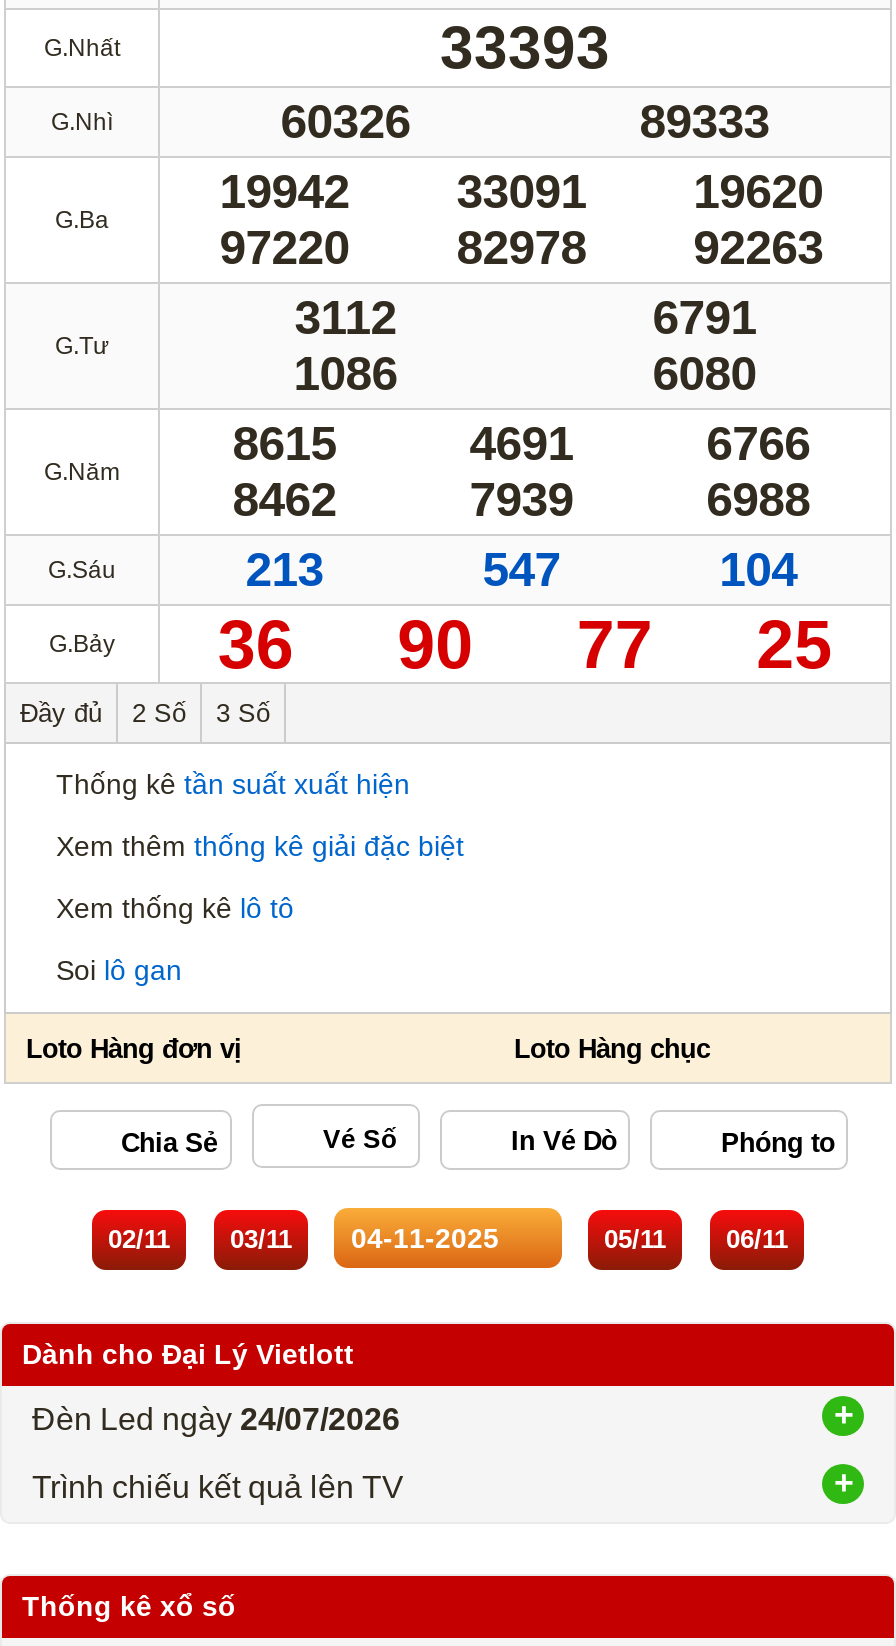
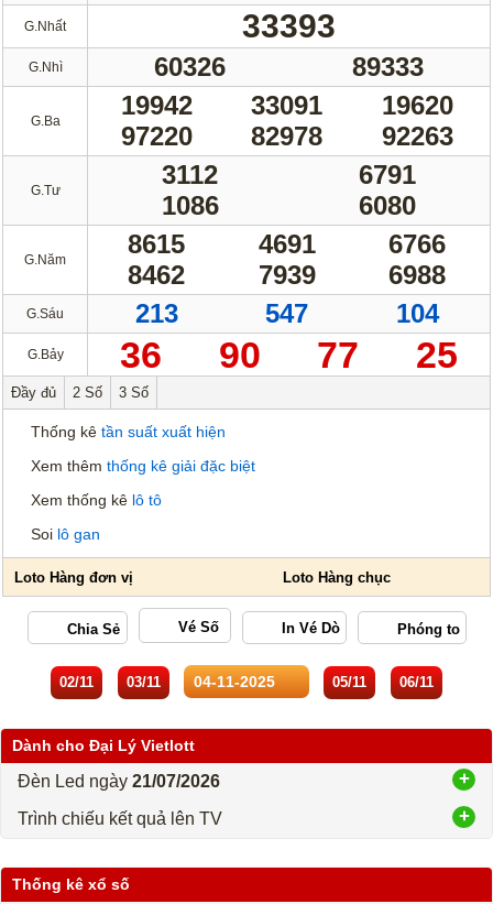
[32,1402,400,1436] Đèn Led ngày 24/07/2026 -> [18,772,220,791] Đèn Led ngày 21/07/2026

